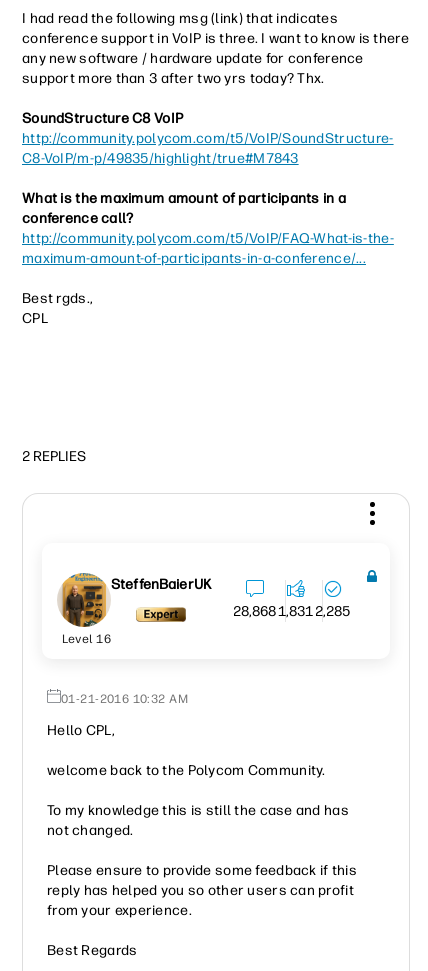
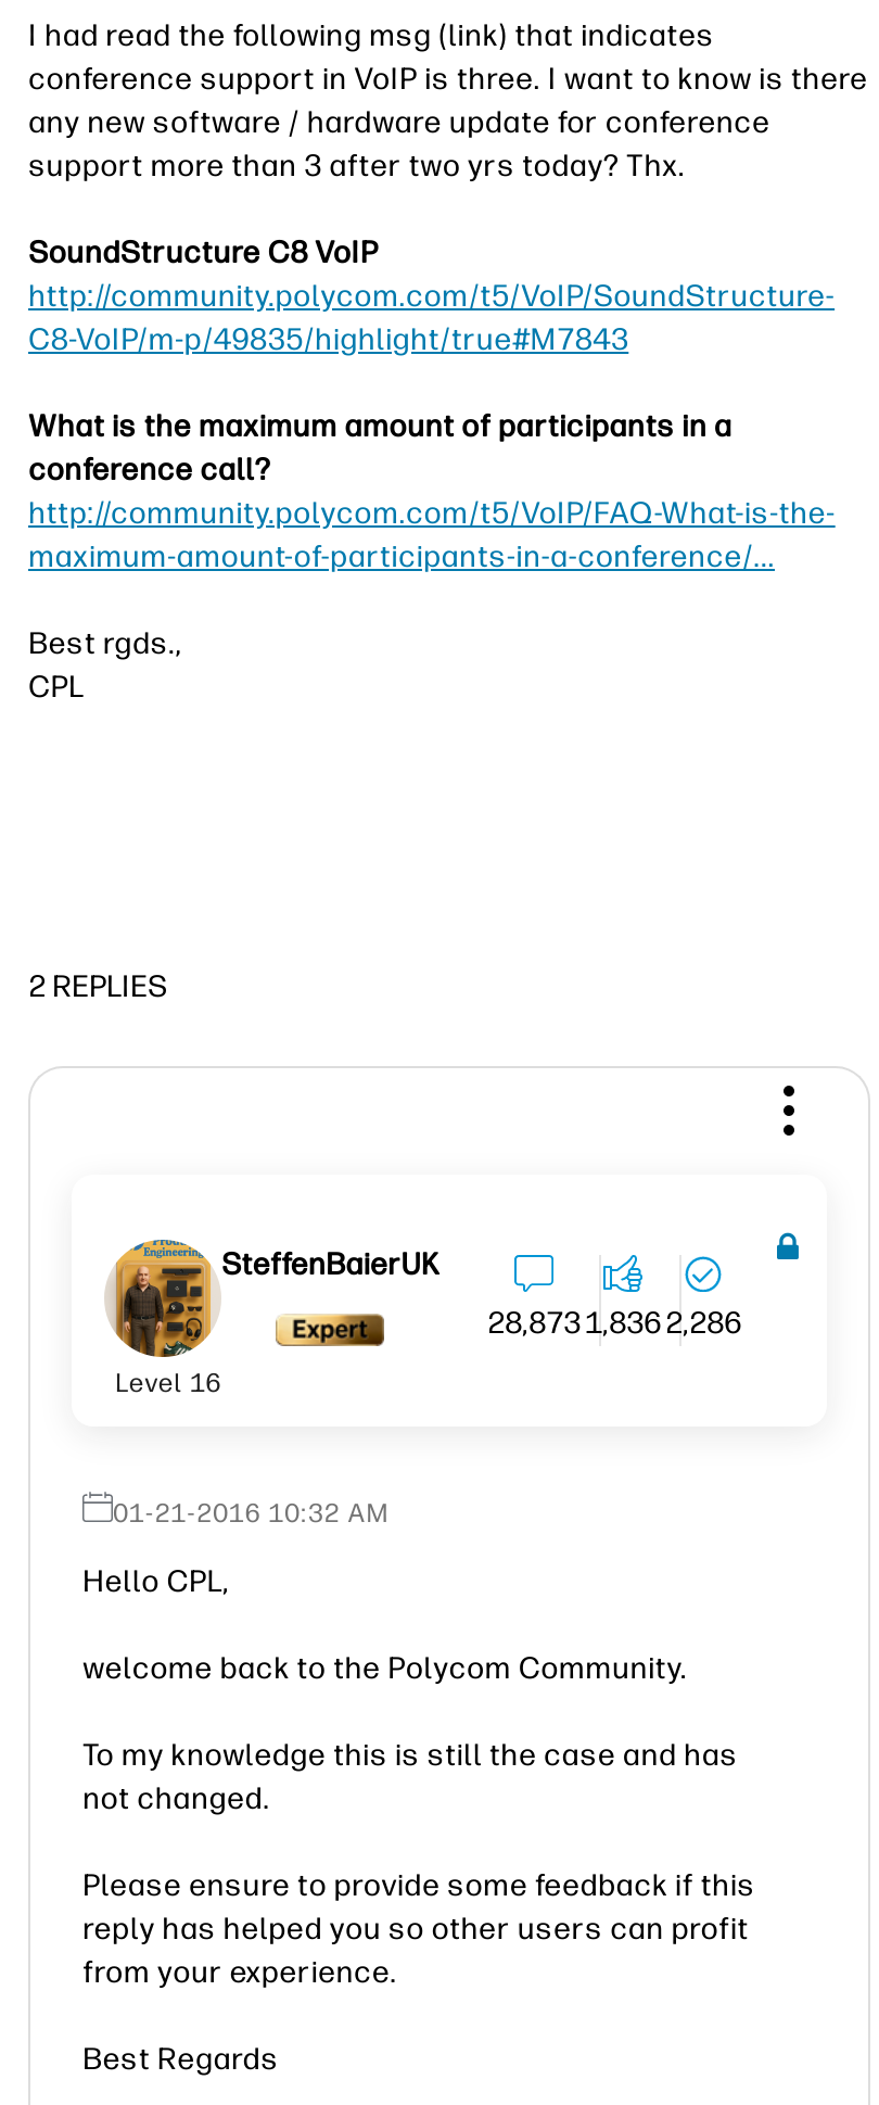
[233,603,350,620] 28,868 1,831 2,285 -> [487,1305,741,1342] 28,873 1,836 2,286

